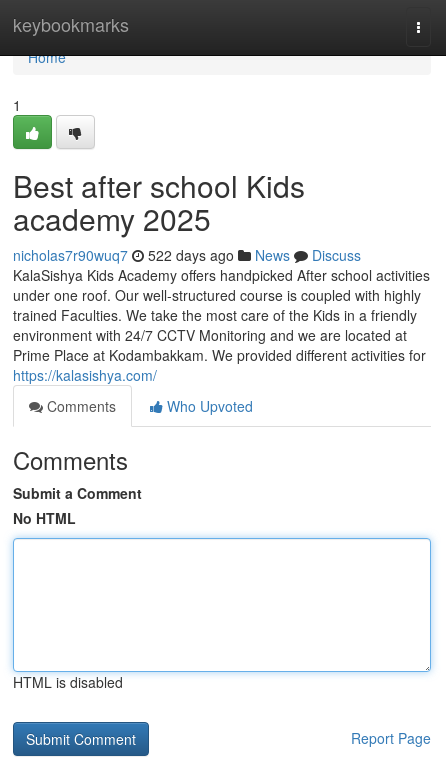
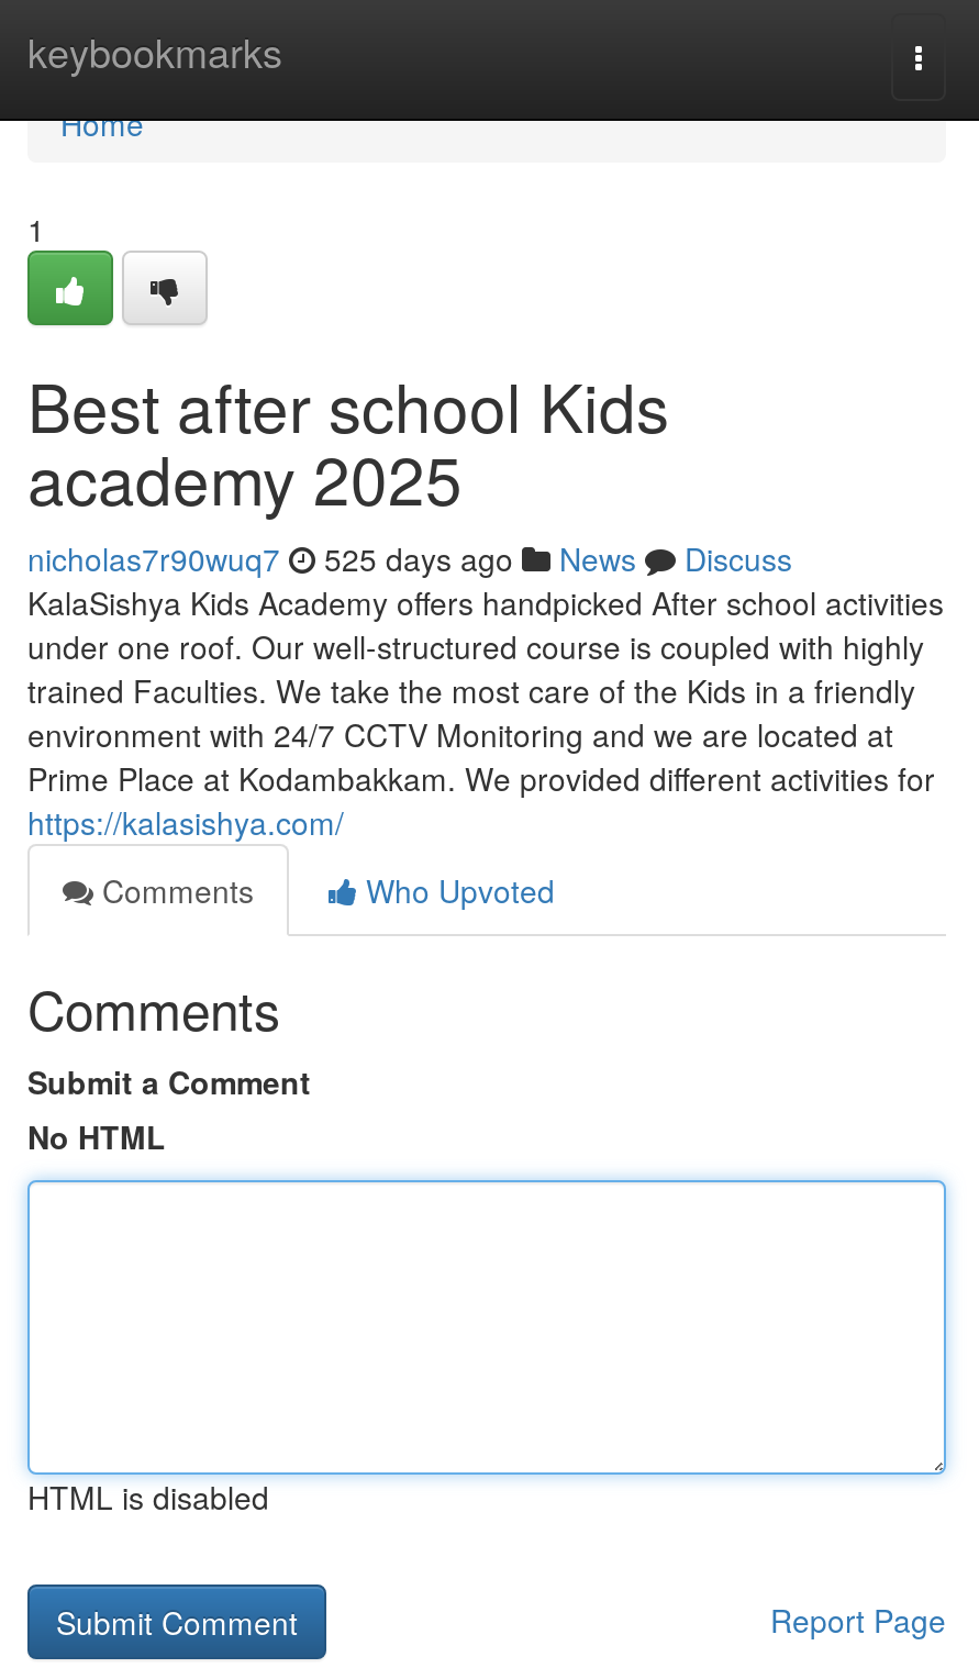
[13,245,361,265] nicholas7r90wuq7 522 days ago News Discuss -> [27,536,792,580] nicholas7r90wuq7 525 days ago News Discuss

